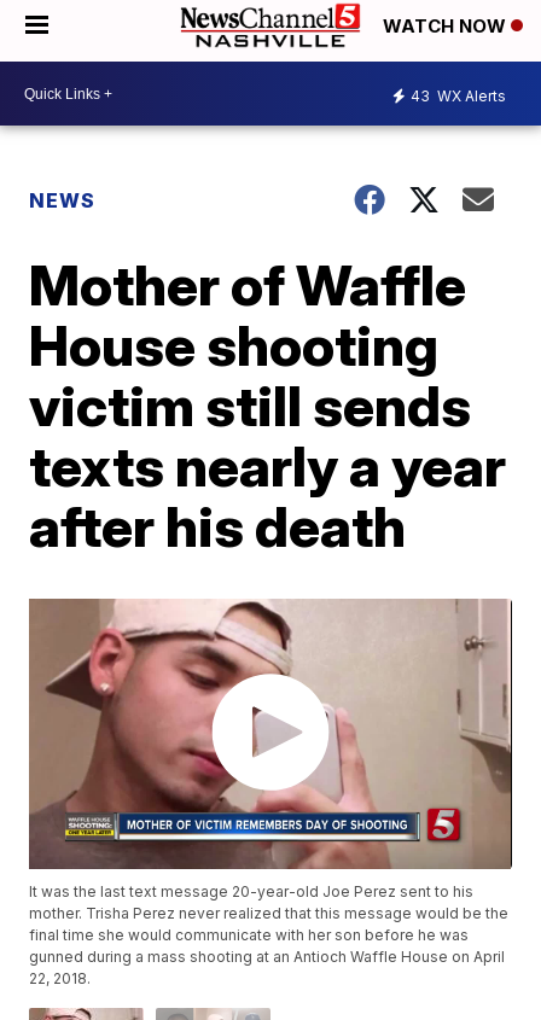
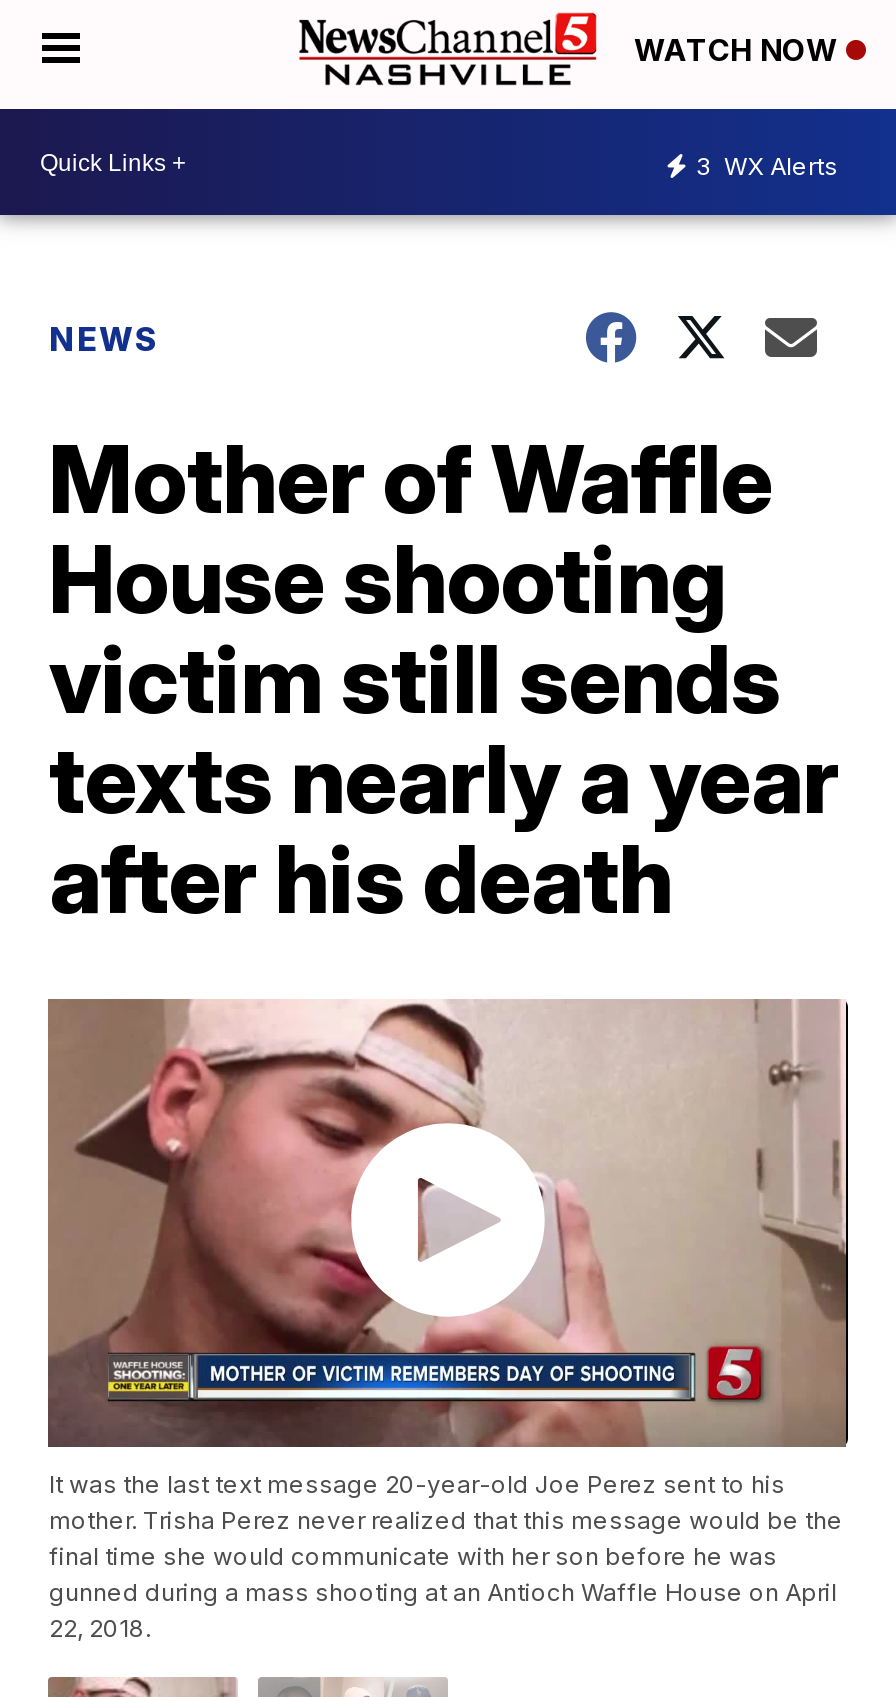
[411,86,506,104] 43 WX Alerts -> [696,150,838,180] 3 WX Alerts

